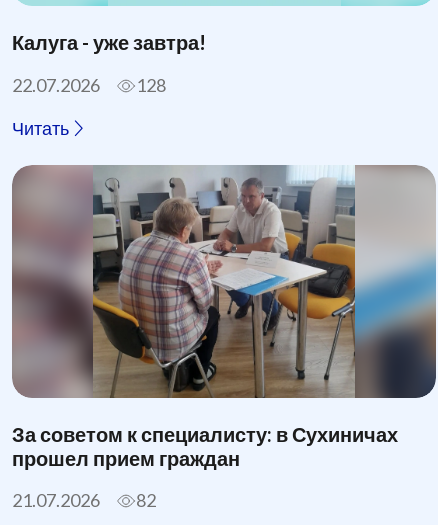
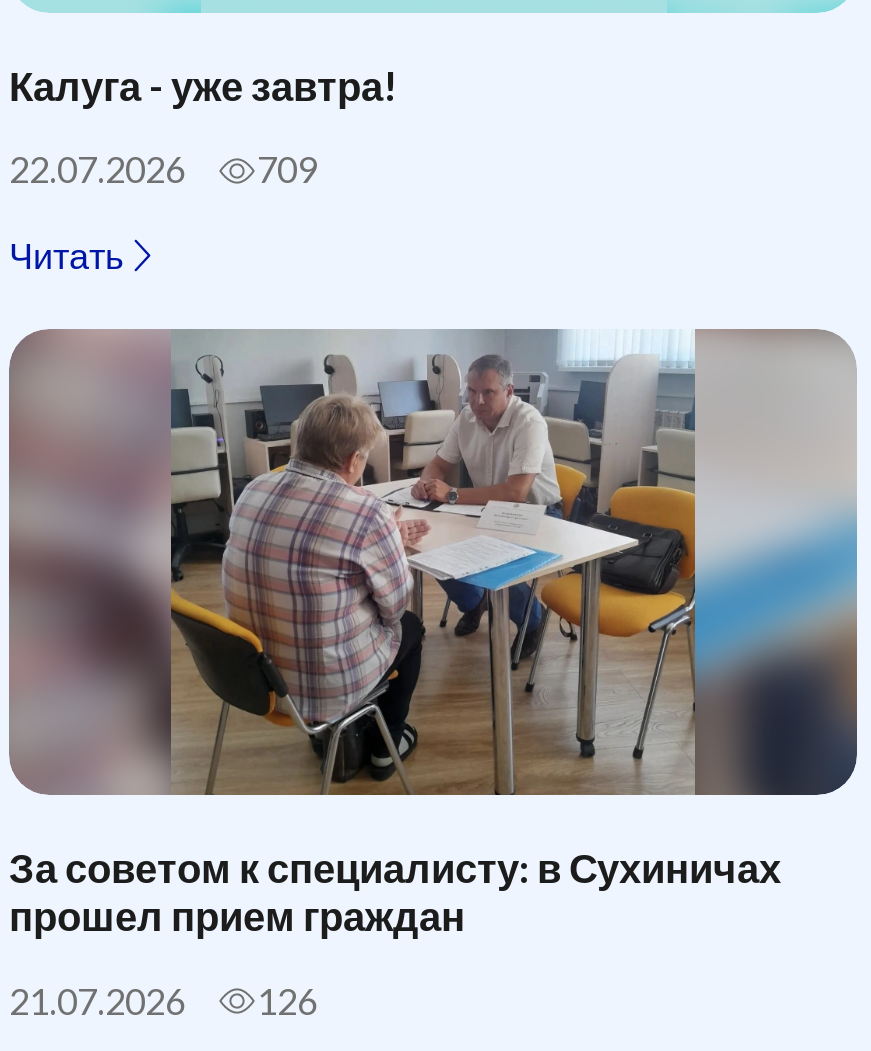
[12,74,166,96] 22.07.2026 128 -> [9,148,317,192] 22.07.2026 709
[12,489,156,511] 21.07.2026 82 -> [9,979,317,1023] 21.07.2026 126

